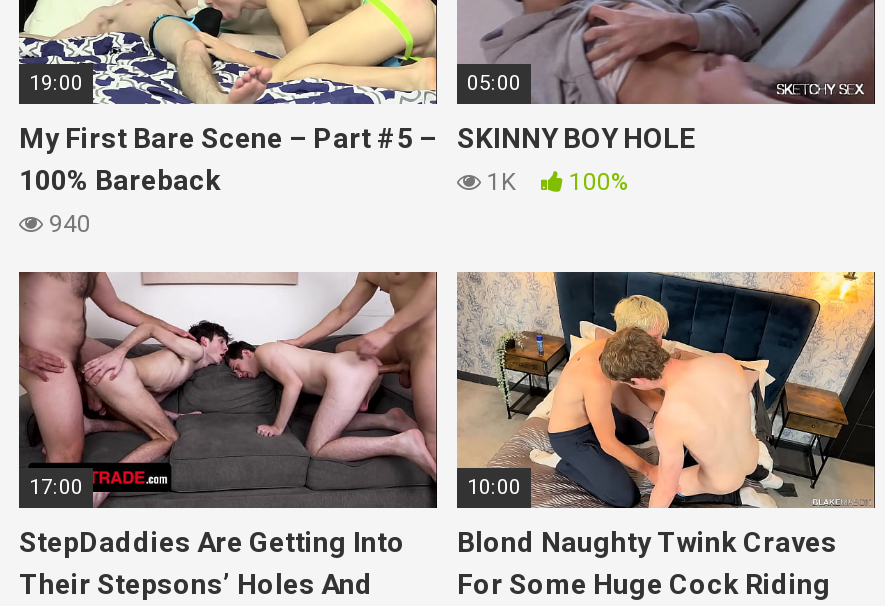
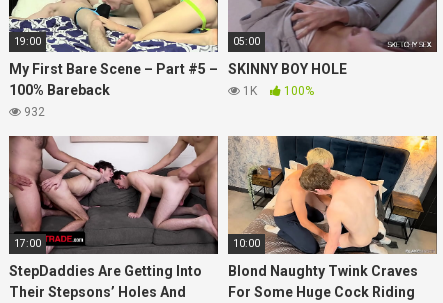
[43,210,91,238] 940 -> [21,105,45,119] 932

